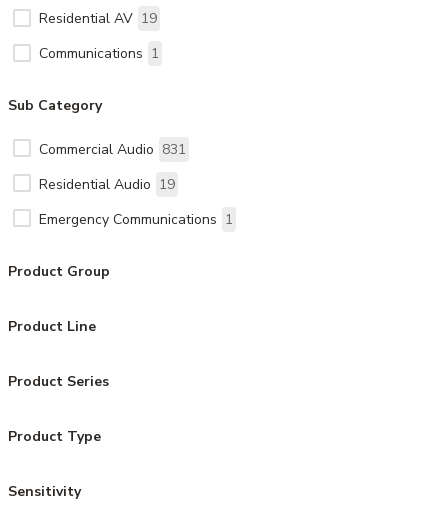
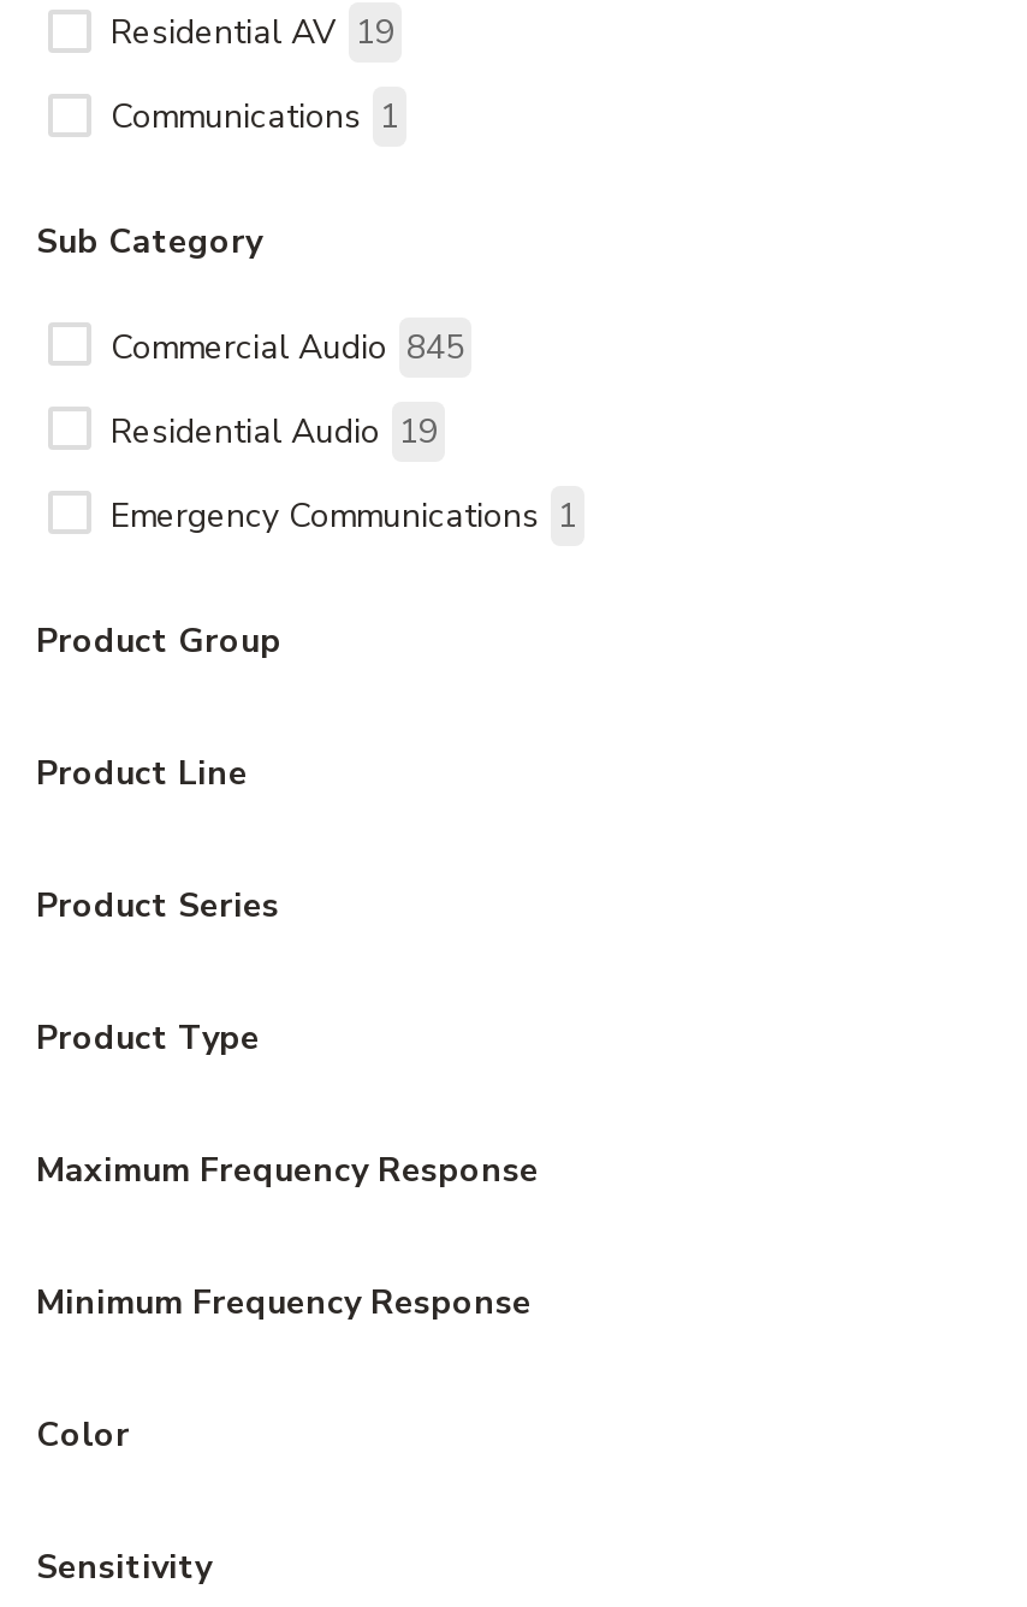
[39,140,186,159] Commercial Audio 831 -> [111,325,464,370] Commercial Audio 845
none -> [36,1147,539,1458] Maximum Frequency Response | Minimum Frequency Response | Color

